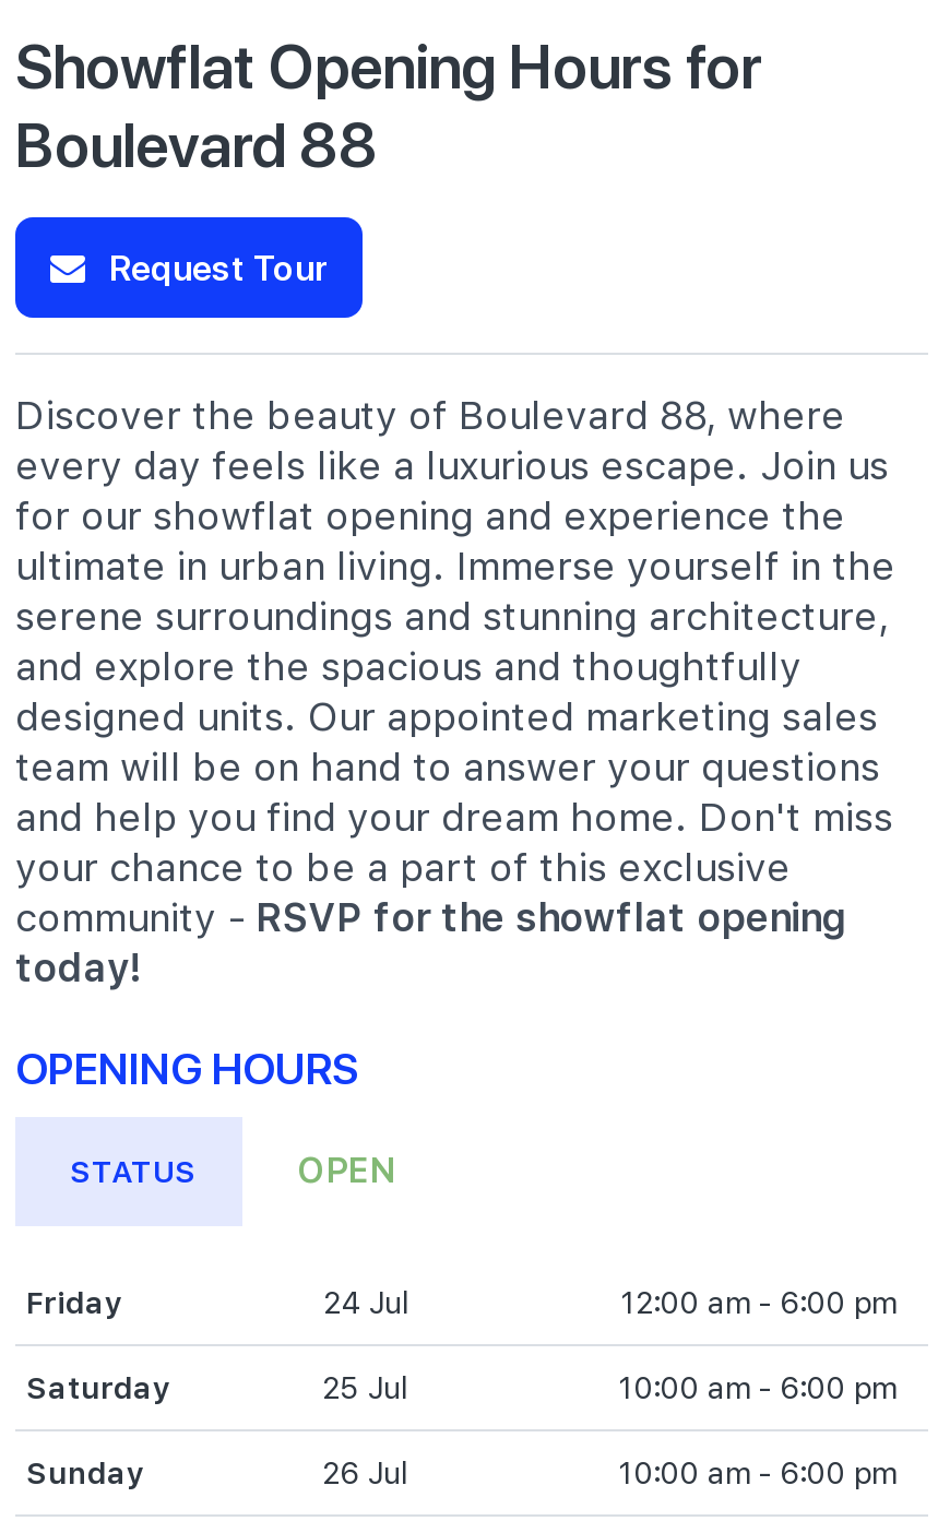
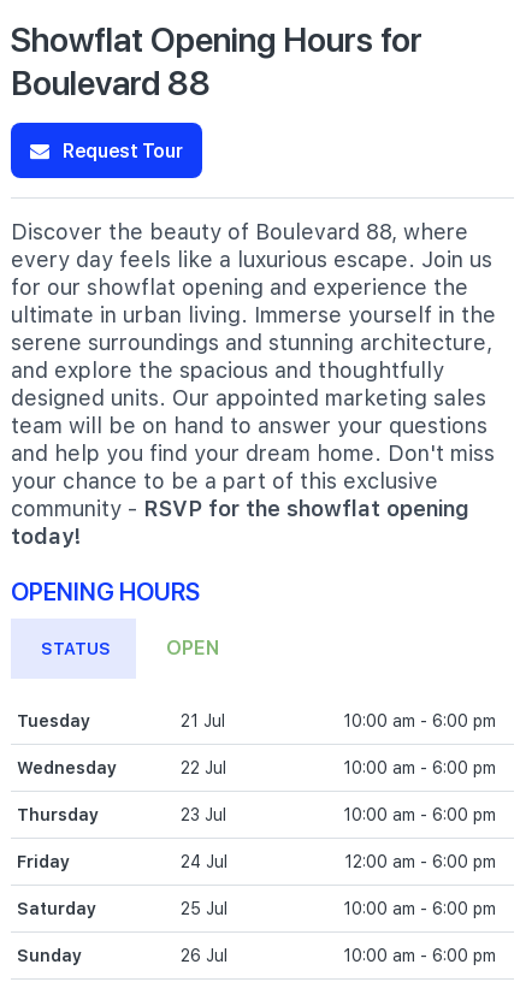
none -> [17,711,496,824] Tuesday | 21 Jul | 10:00 am - 6:00 pm | Wednesday | 22 Jul | 10:00 am - 6:00 pm | Thursday | 23 Jul | 10:00 am - 6:00 pm

